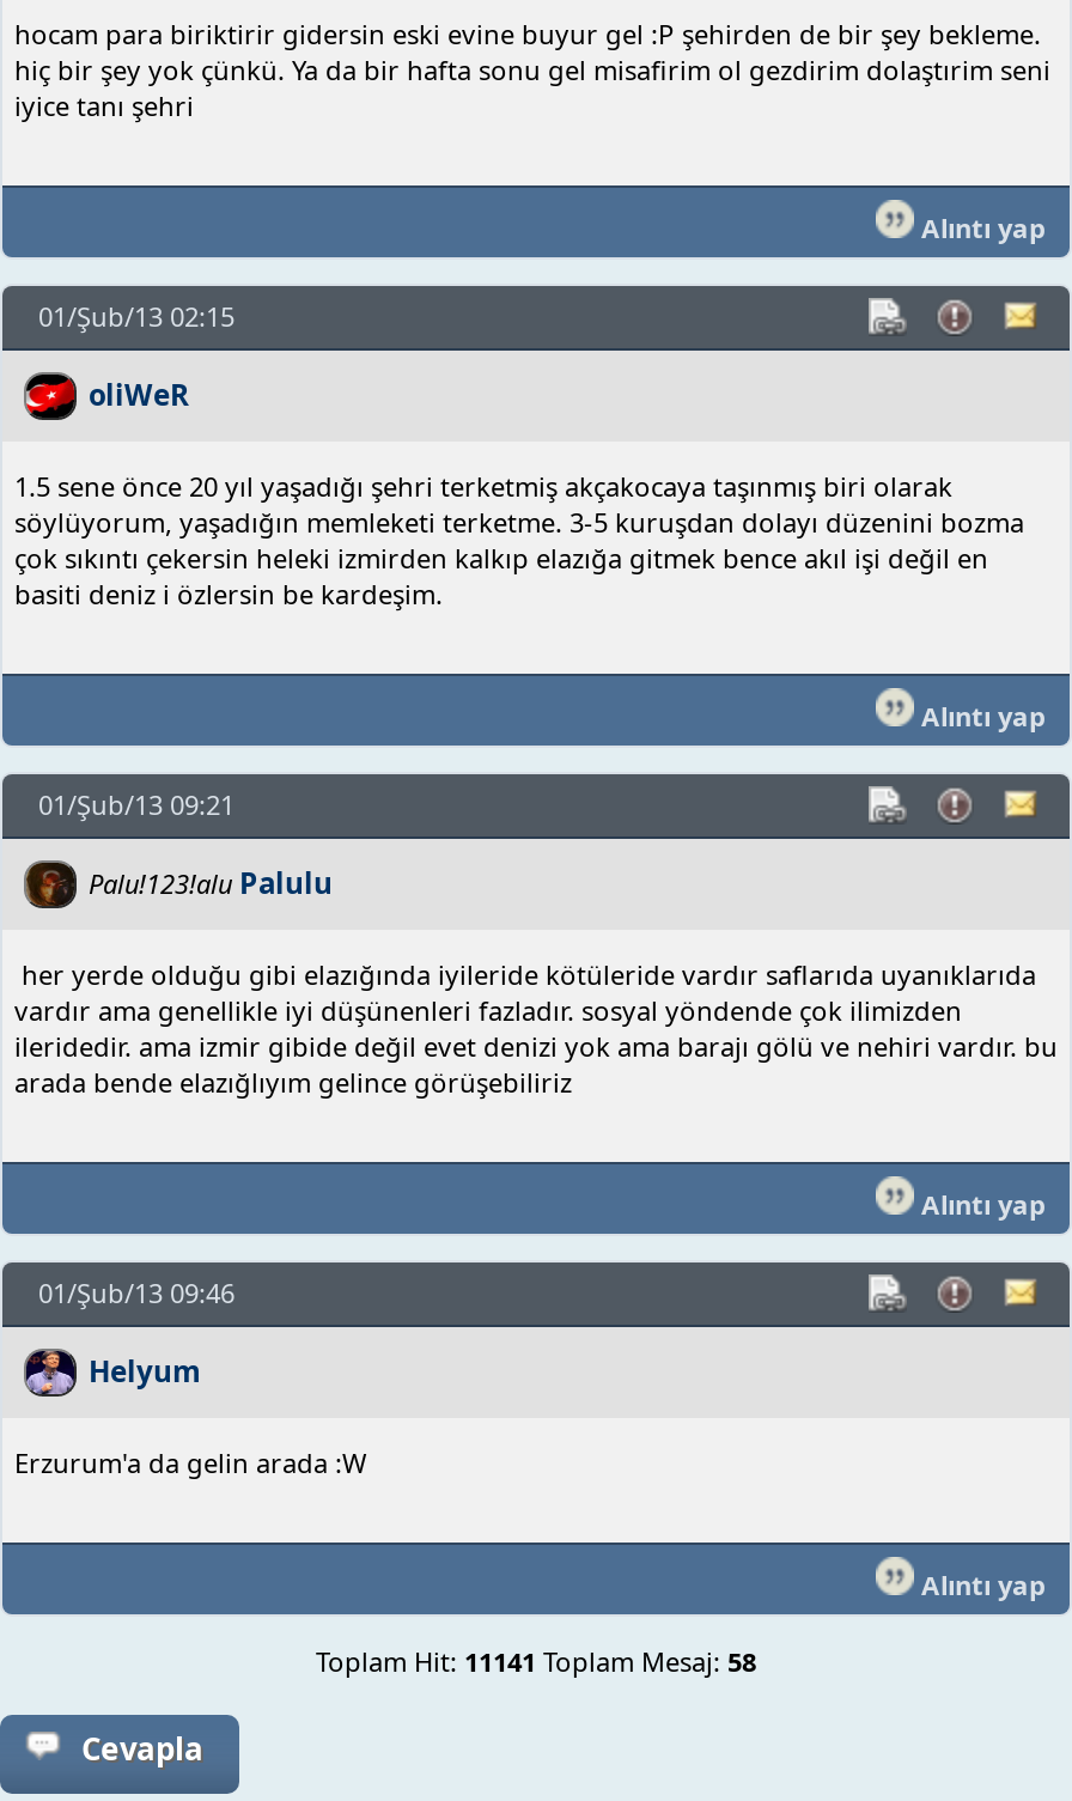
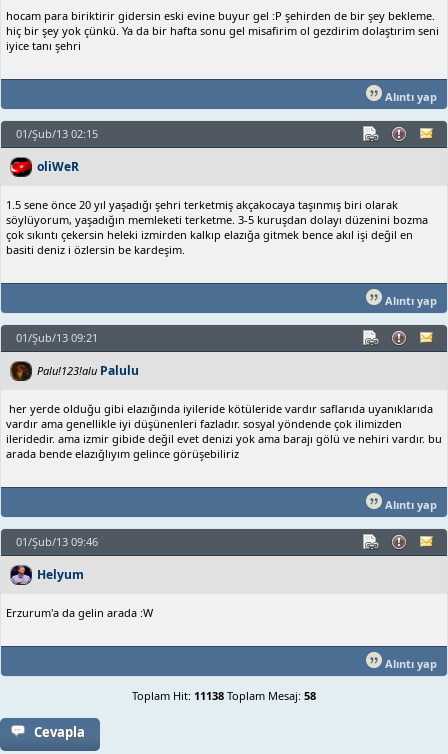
[316,1643,756,1679] Toplam Hit: 11141 Toplam Mesaj: 58 -> [132,688,316,703] Toplam Hit: 11138 Toplam Mesaj: 58

